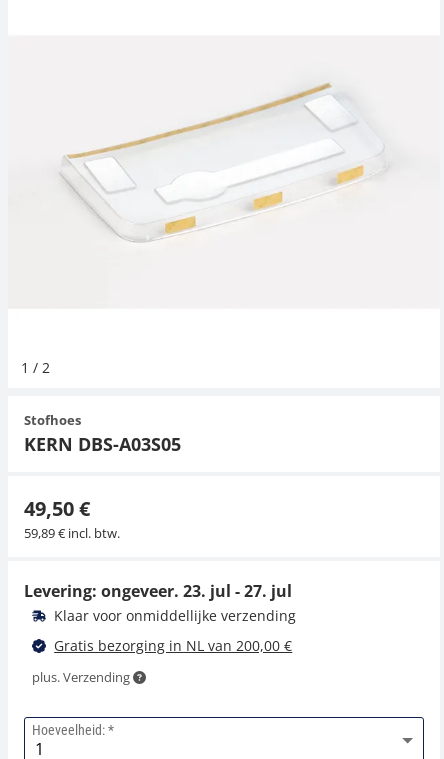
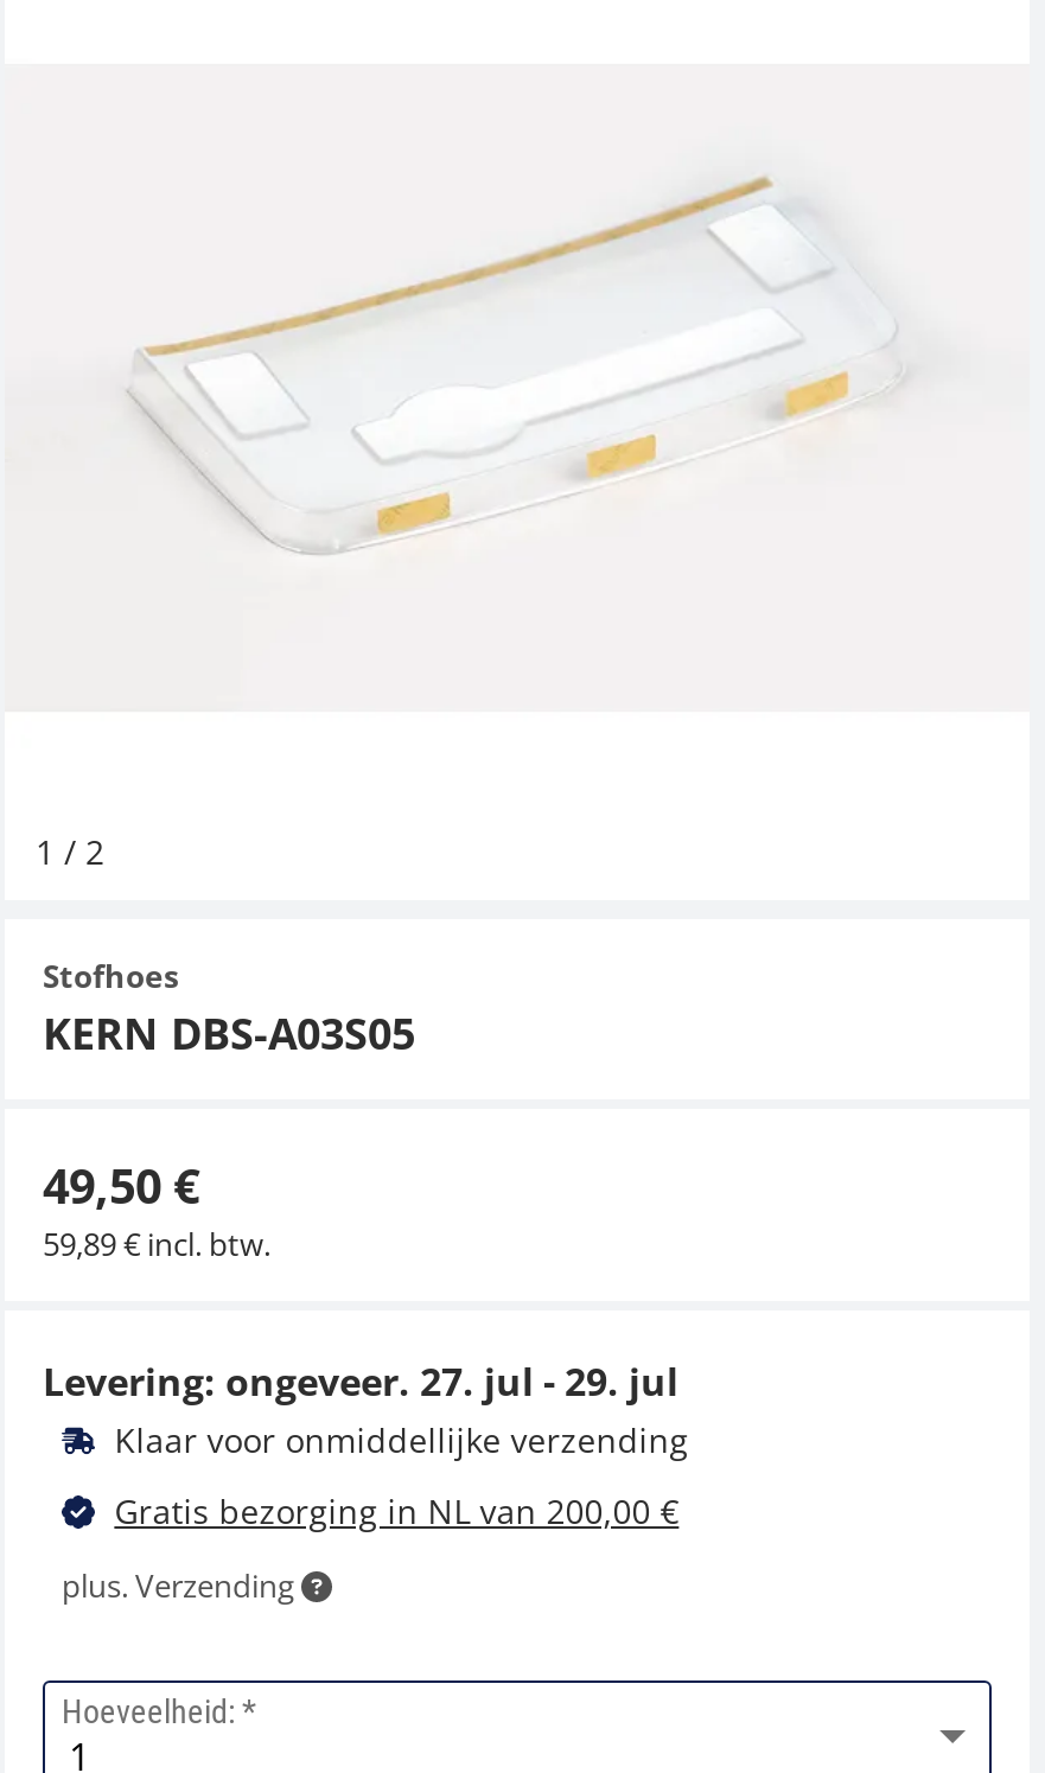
[24,580,292,602] Levering: ongeveer. 23. jul - 27. jul -> [43,1356,678,1408] Levering: ongeveer. 27. jul - 29. jul

